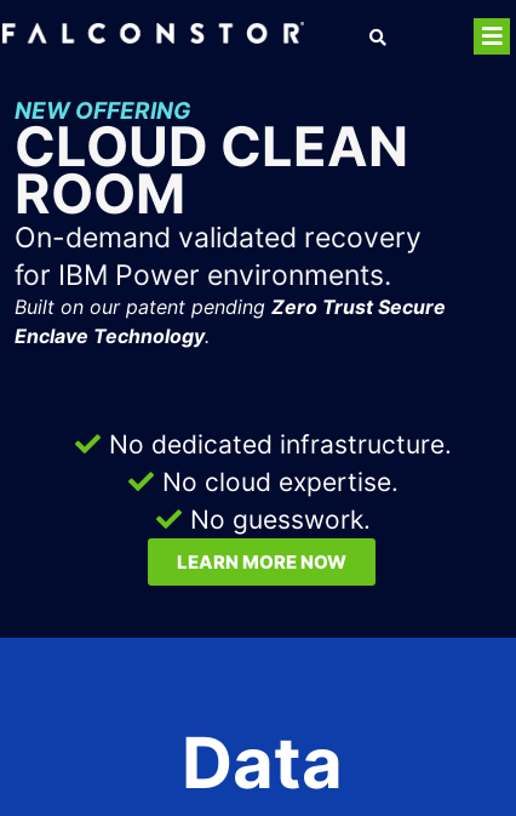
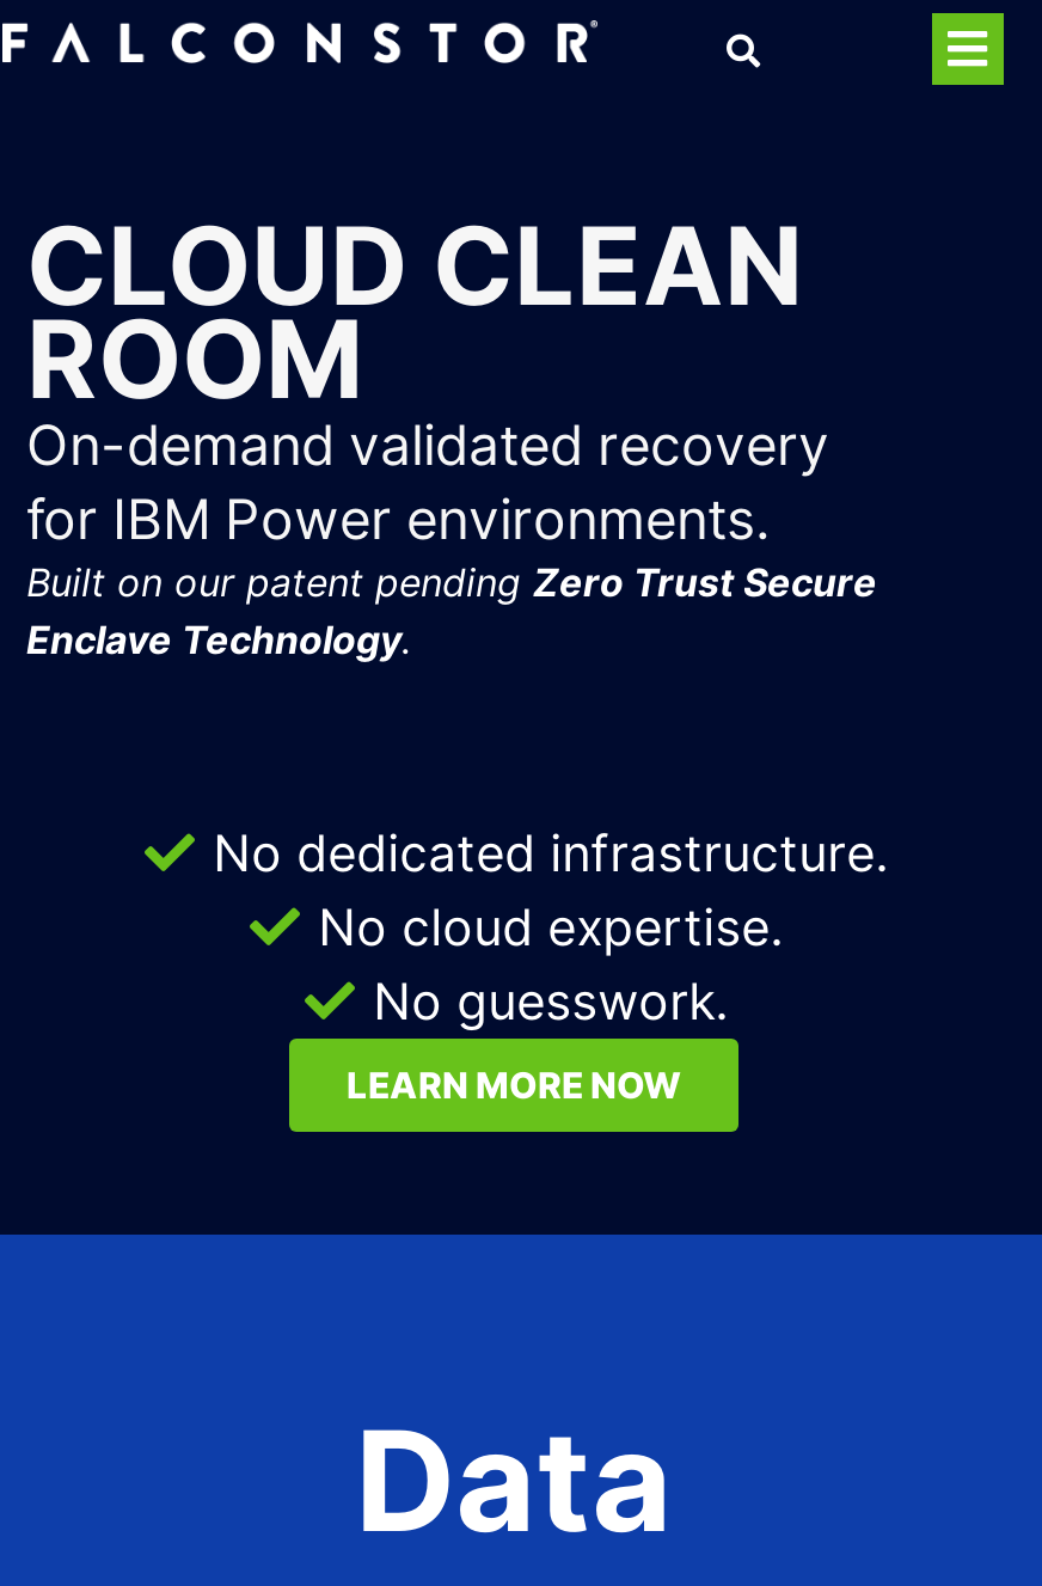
[15,97,190,125] NEW OFFERING -> none

